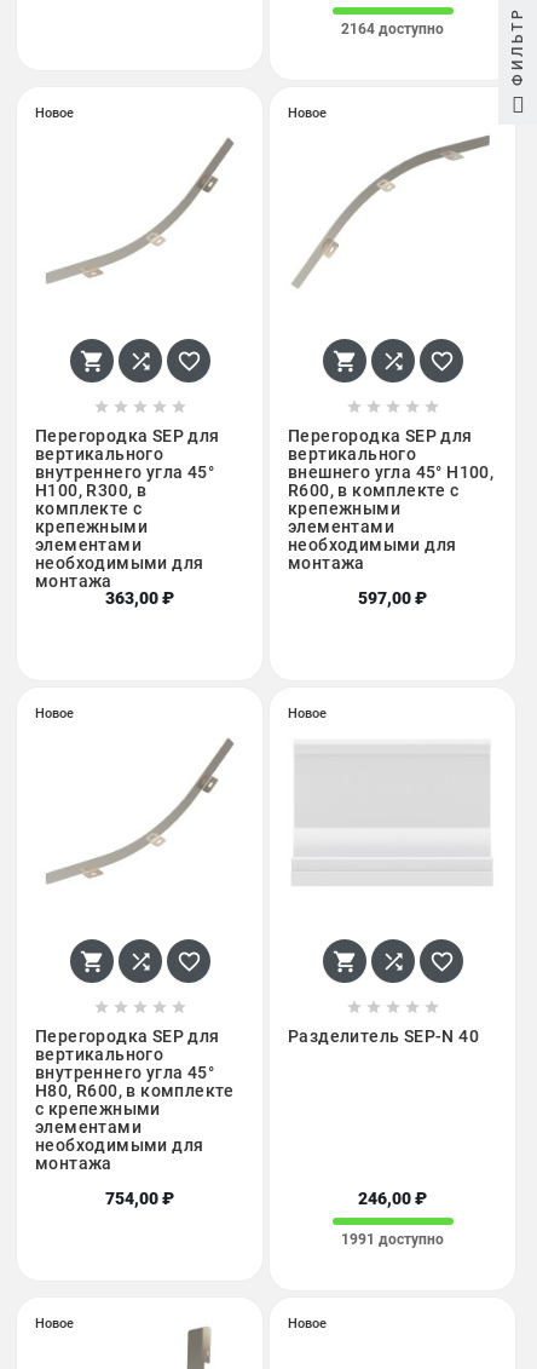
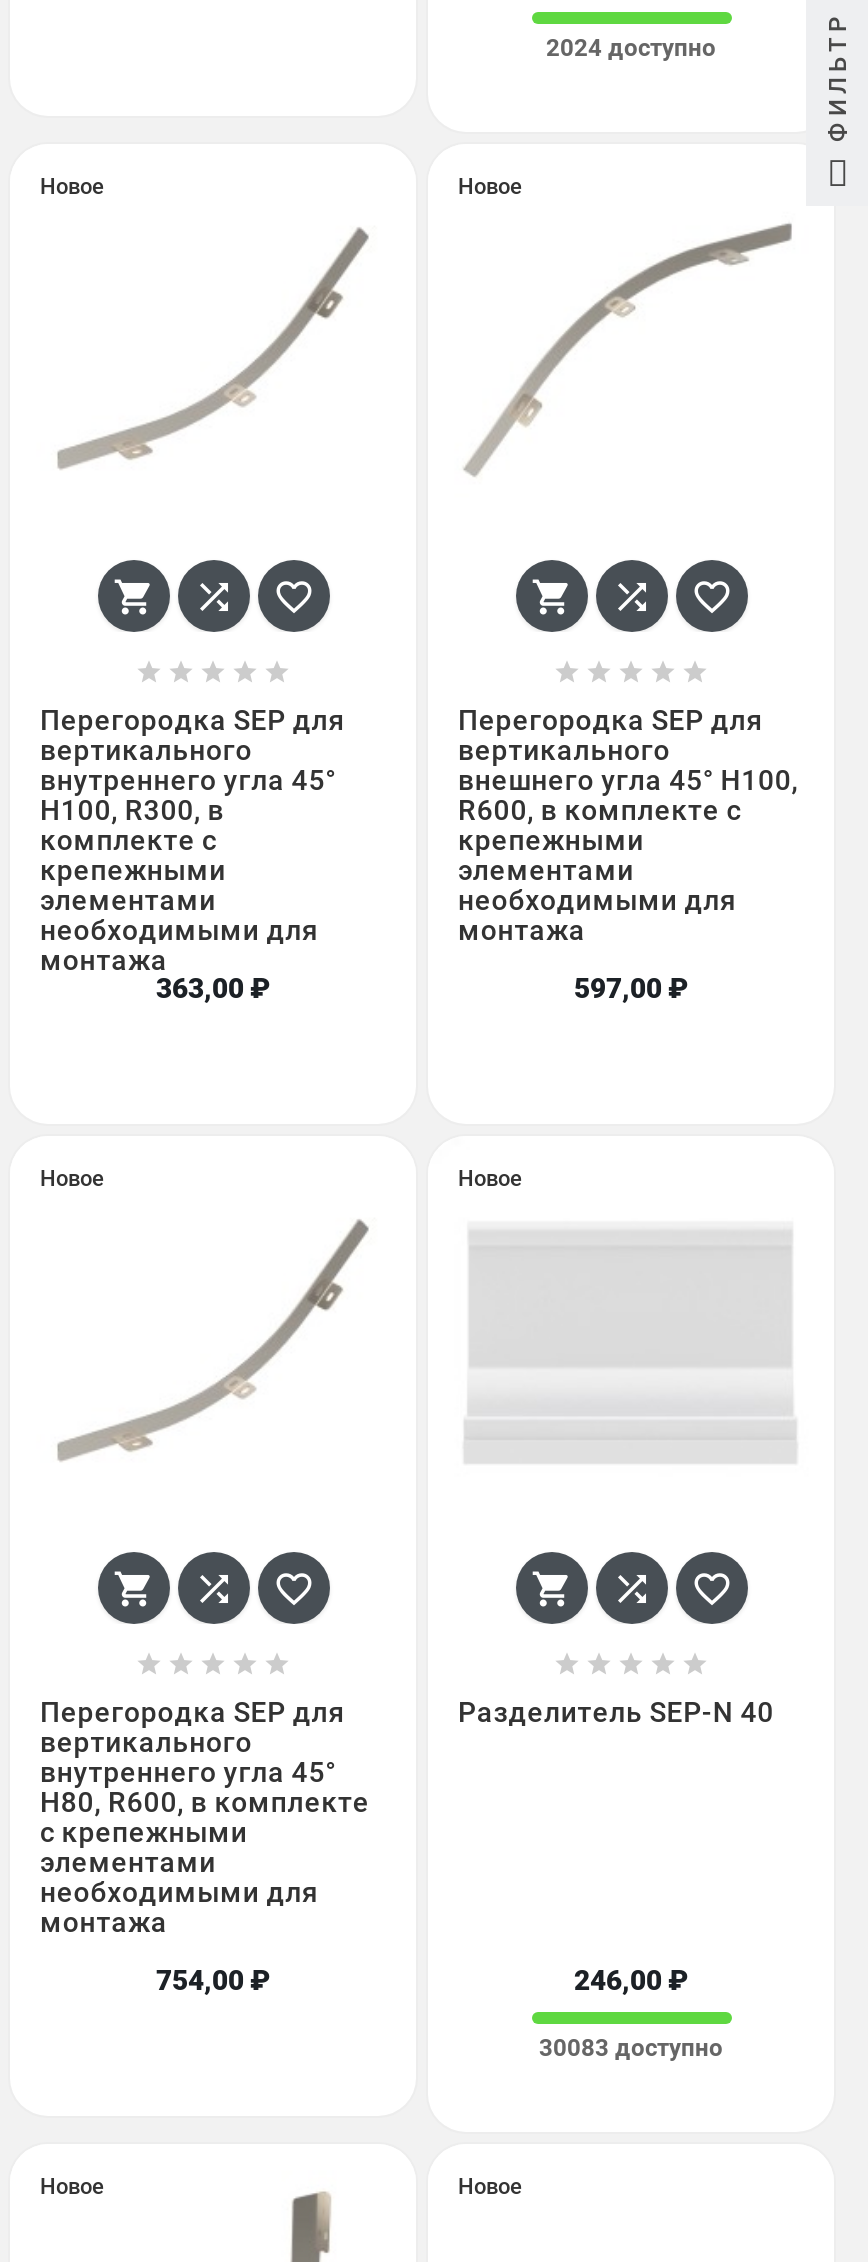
[341,20,444,37] 2164 доступно -> [546,33,716,61] 2024 доступно
[341,1231,444,1248] 1991 доступно -> [539,2034,723,2062] 30083 доступно

